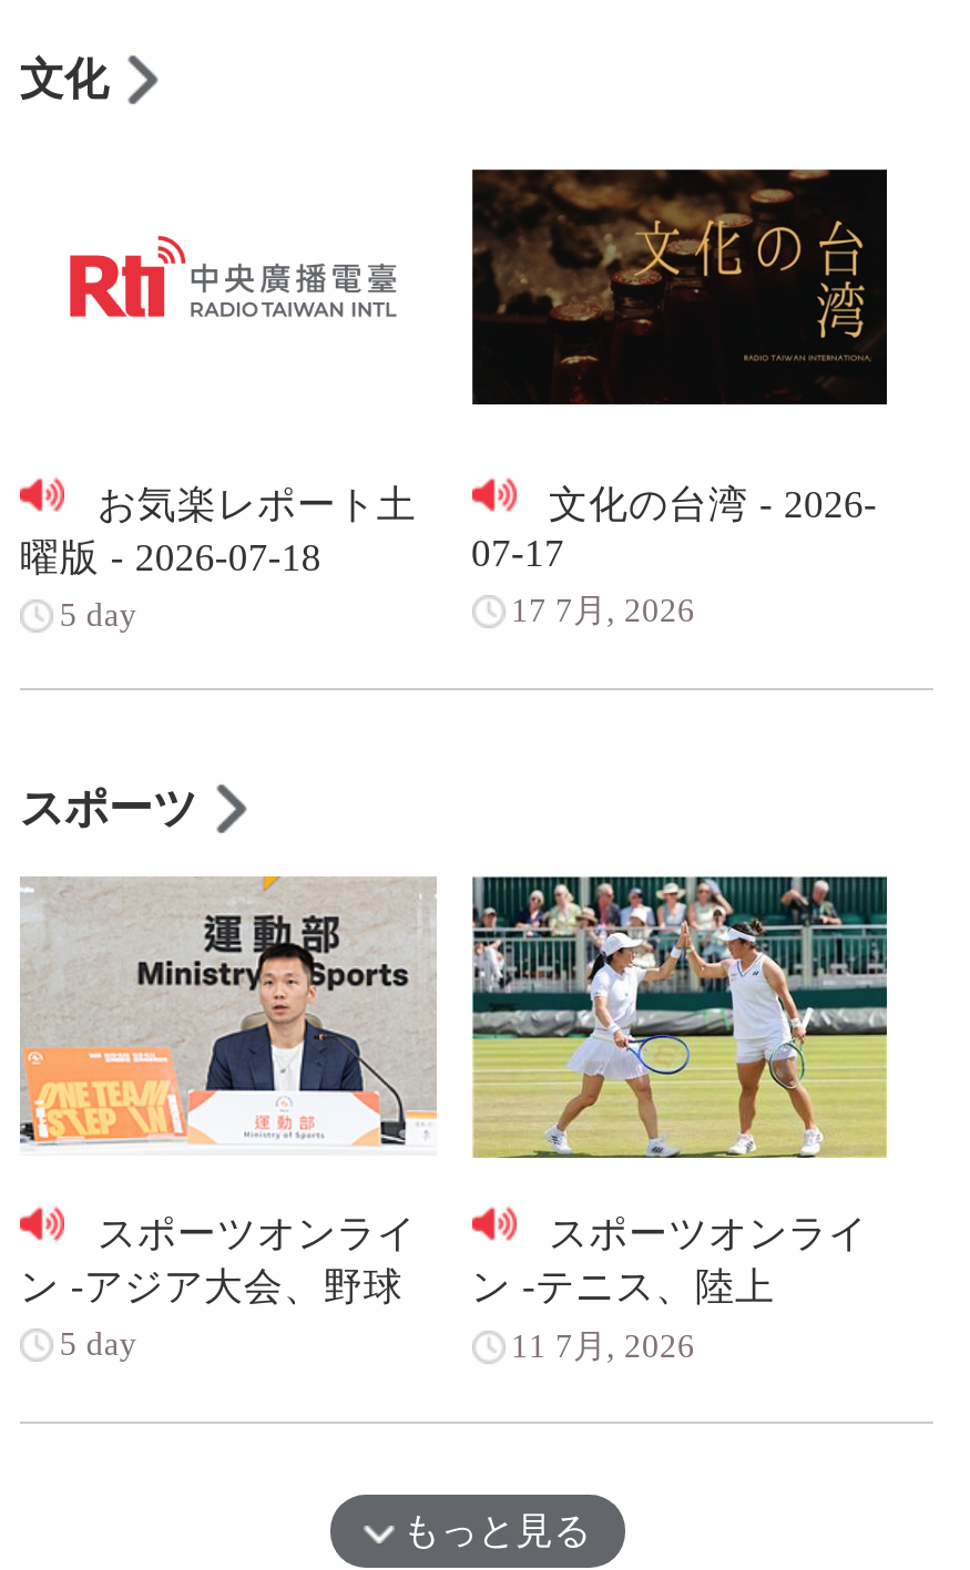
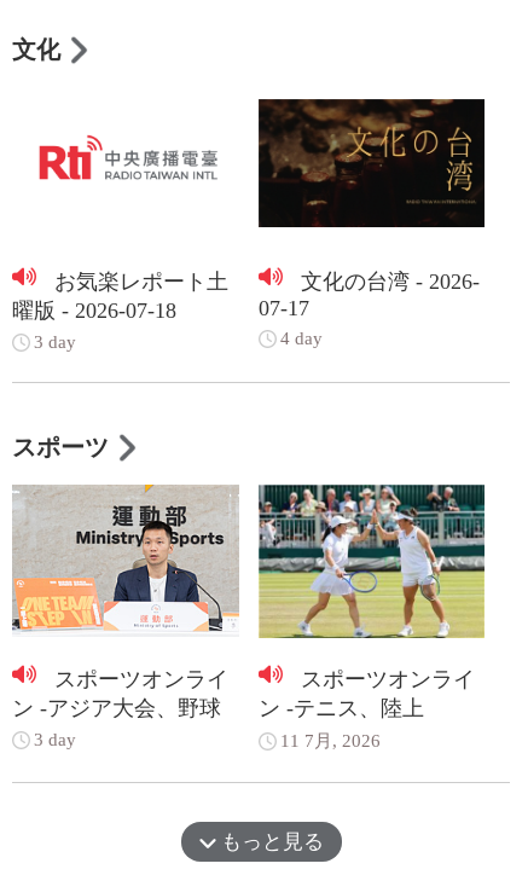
[60,598,137,633] 5 day -> [34,333,76,352] 3 day
[511,593,695,629] 17 7月, 2026 -> [280,329,322,348] 4 day
[60,1327,137,1362] 5 day -> [34,730,76,750] 3 day

